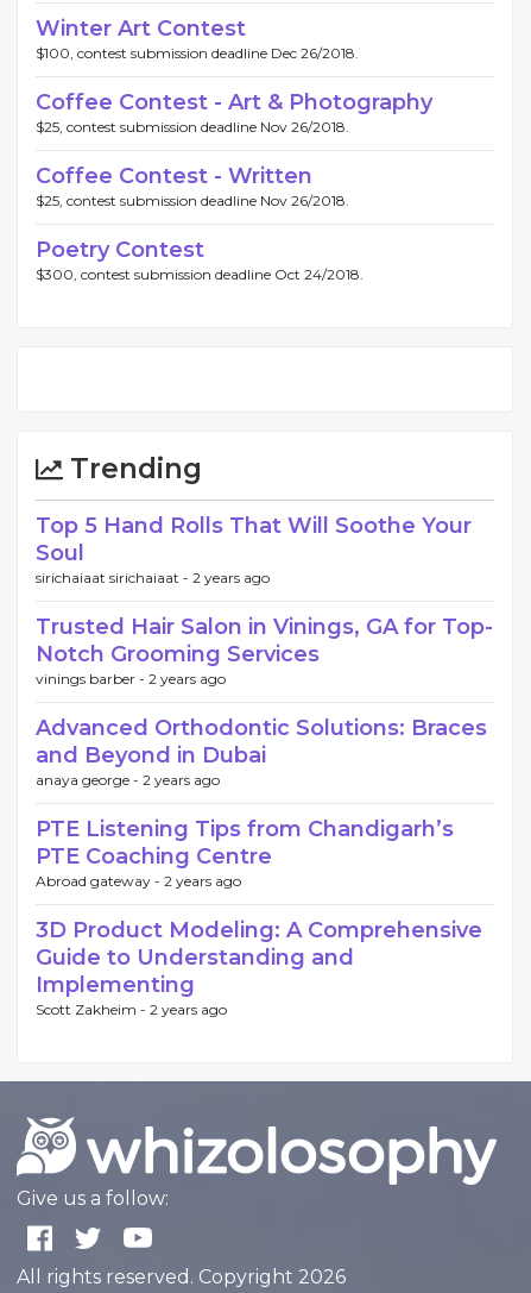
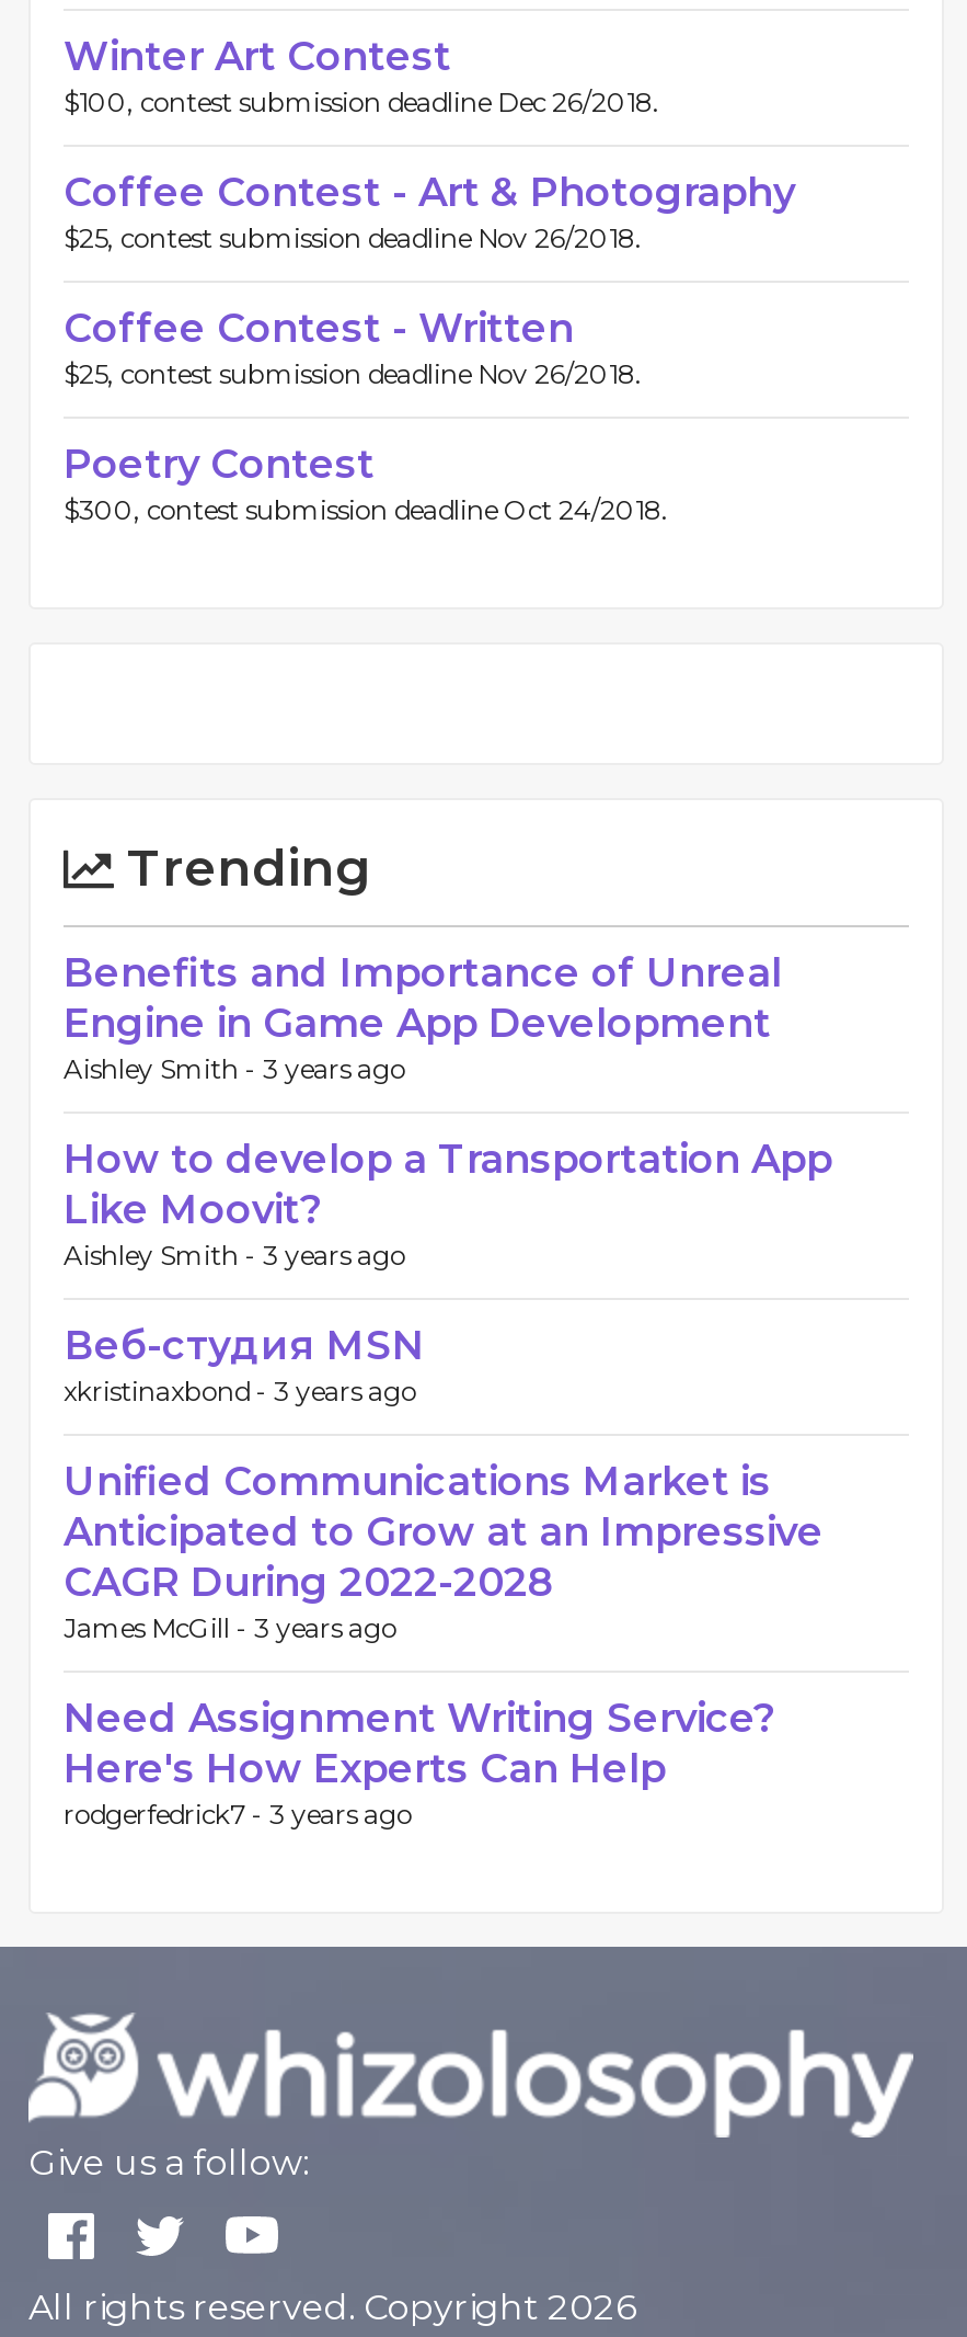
[36,513,472,586] Top 5 Hand Rolls That Will Soothe Your | Soul | sirichaiaat sirichaiaat - 2 years ago -> [64,949,782,1085] Benefits and Importance of Unreal | Engine in Game App Development | Aishley Smith - 3 years ago
[36,614,493,688] Trusted Hair Salon in Vinings, GA for Top- | Notch Grooming Services | vinings barber - 2 years ago -> [64,1136,832,1272] How to develop a Transportation App | Like Moovit? | Aishley Smith - 3 years ago
[36,715,487,789] Advanced Orthodontic Solutions: Braces | and Beyond in Dubai | anaya george - 2 years ago -> [64,1322,425,1407] Веб-студия MSN | xkristinaxbond - 3 years ago
[36,816,454,890] PTE Listening Tips from Chandigarh’s | PTE Coaching Centre | Abroad gateway - 2 years ago -> [64,1458,824,1644] Unified Communications Market is | Anticipated to Grow at an Impressive | CAGR During 2022-2028 | James McGill - 3 years ago
[36,917,482,1018] 3D Product Modeling: A Comprehensive | Guide to Understanding and | Implementing | Scott Zakheim - 2 years ago -> [64,1695,775,1831] Need Assignment Writing Service? | Here's How Experts Can Help | rodgerfedrick7 - 3 years ago

